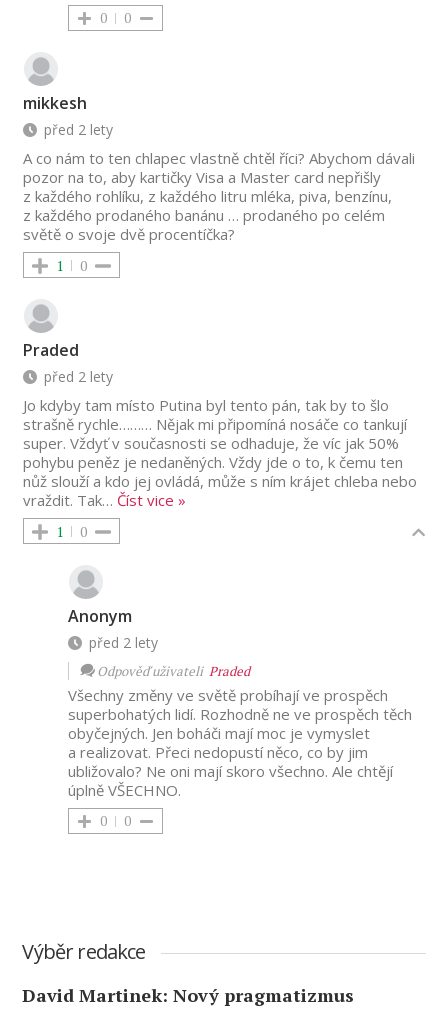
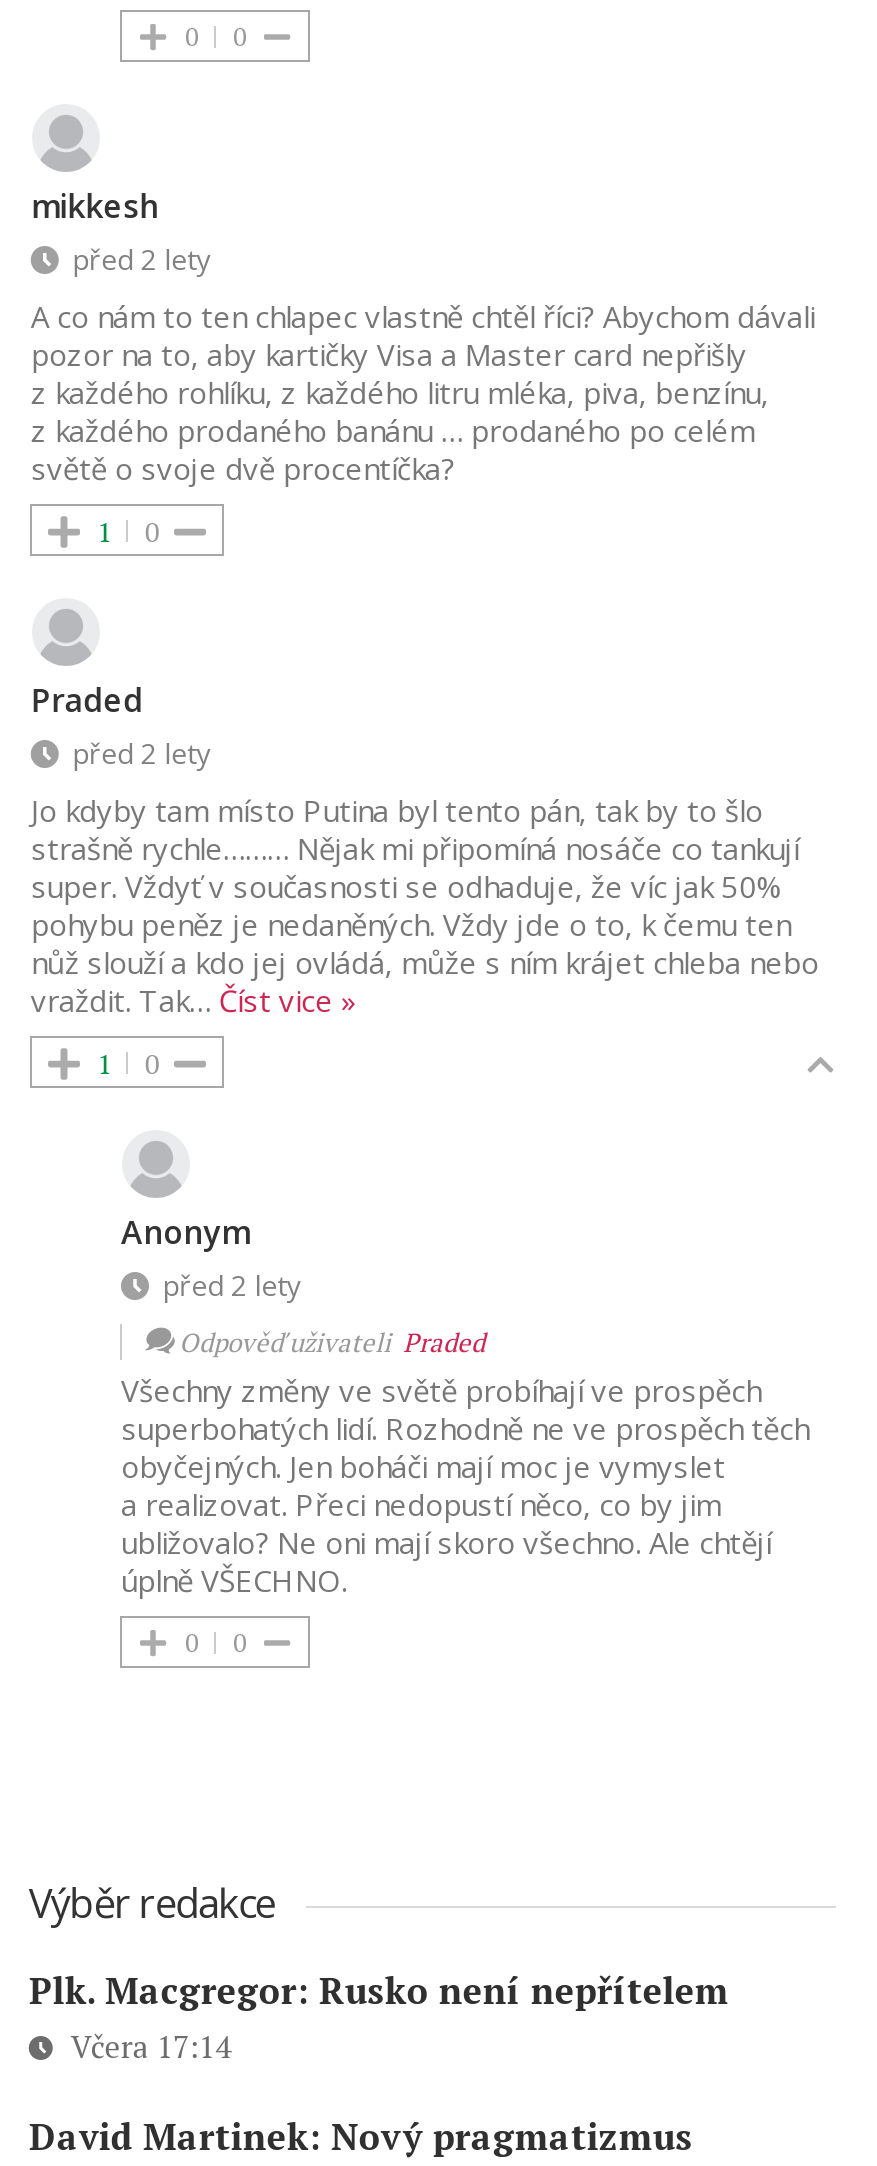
none -> [29,1966,729,2066] Plk. Macgregor: Rusko není nepřítelem | Včera 17:14

